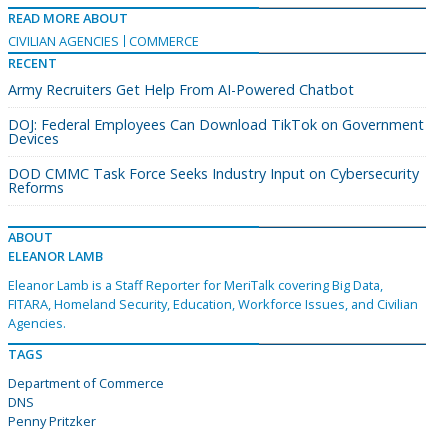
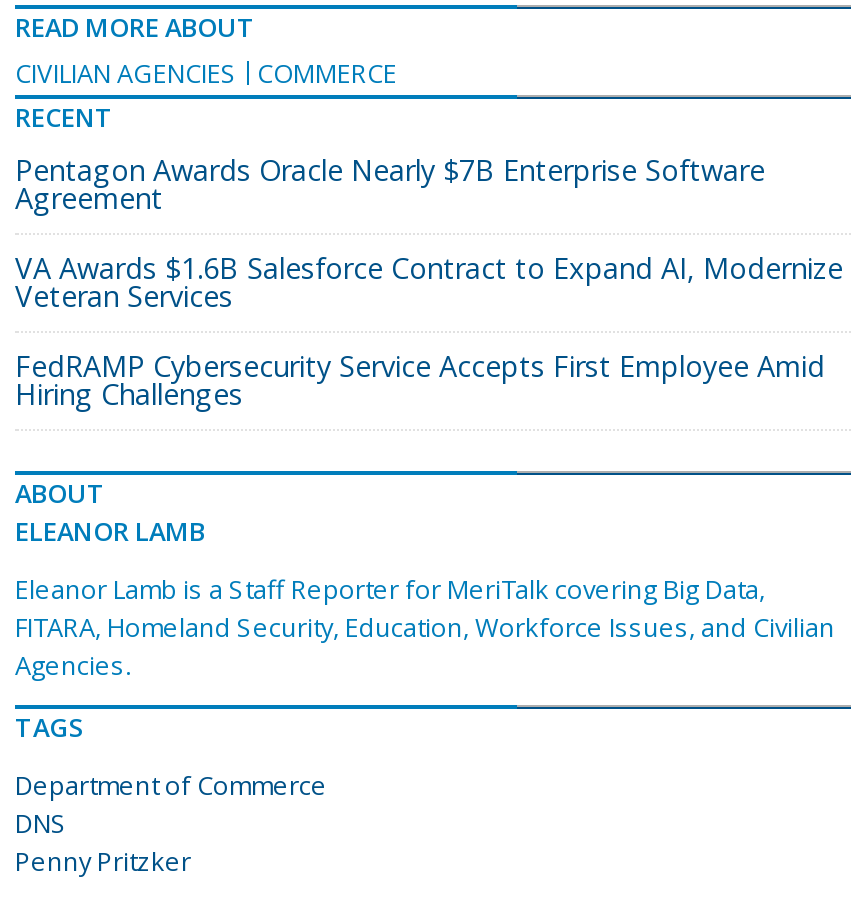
[8,80,354,99] Army Recruiters Get Help From AI-Powered Chatbot -> [15,151,765,217] Pentagon Awards Oracle Nearly $7B Enterprise Software | Agreement
[8,115,424,148] DOJ: Federal Employees Can Download TikTok on Government | Devices -> [15,249,843,315] VA Awards $1.6B Salesforce Contract to Expand AI, Modernize | Veteran Services
[8,164,419,197] DOD CMMC Task Force Seeks Industry Input on Cybersecurity | Reforms -> [15,347,825,413] FedRAMP Cybersecurity Service Accepts First Employee Amid | Hiring Challenges

